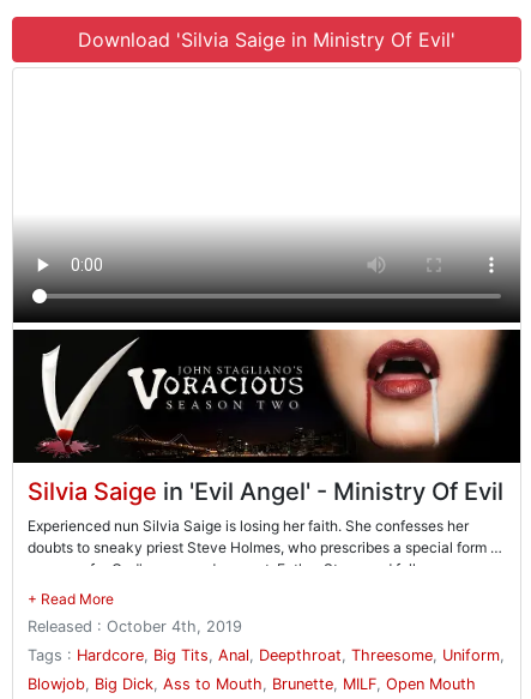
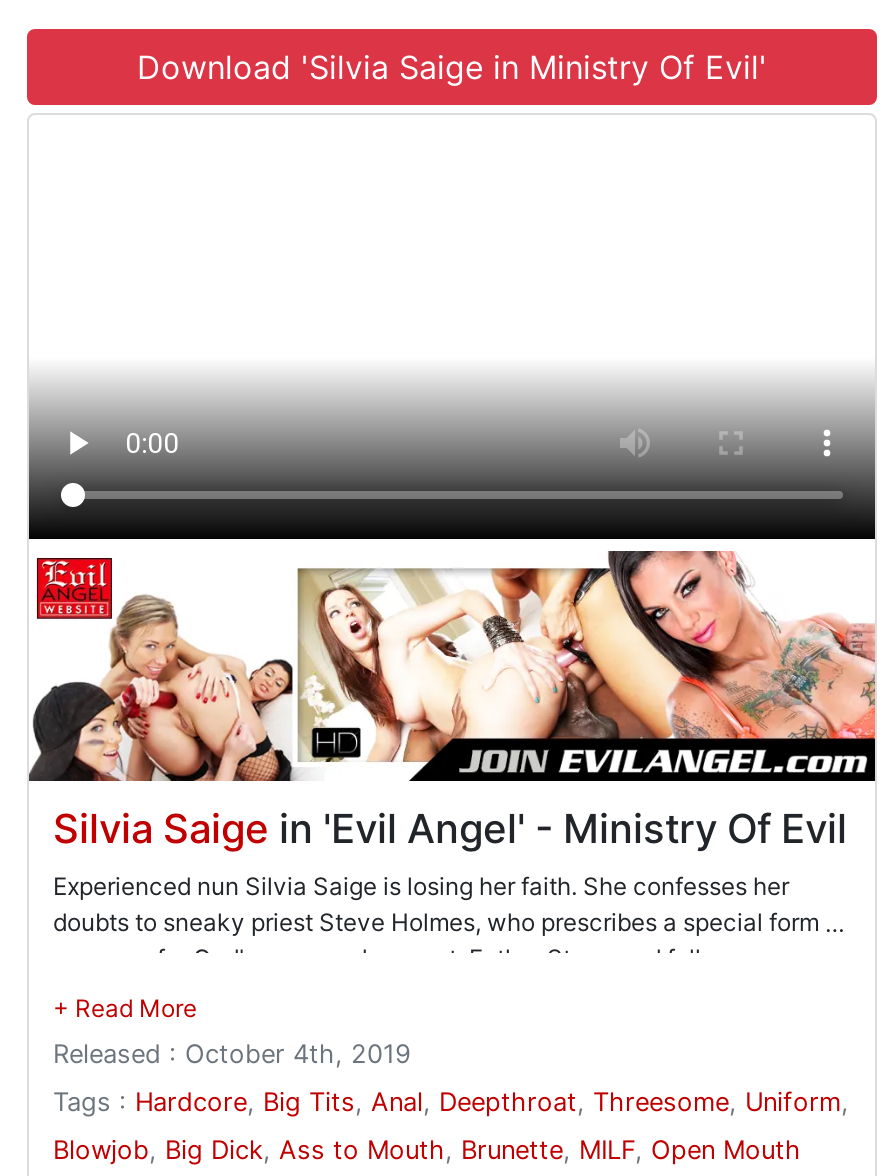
[12,329,521,464] [image] -> [29,549,877,783] [image]

